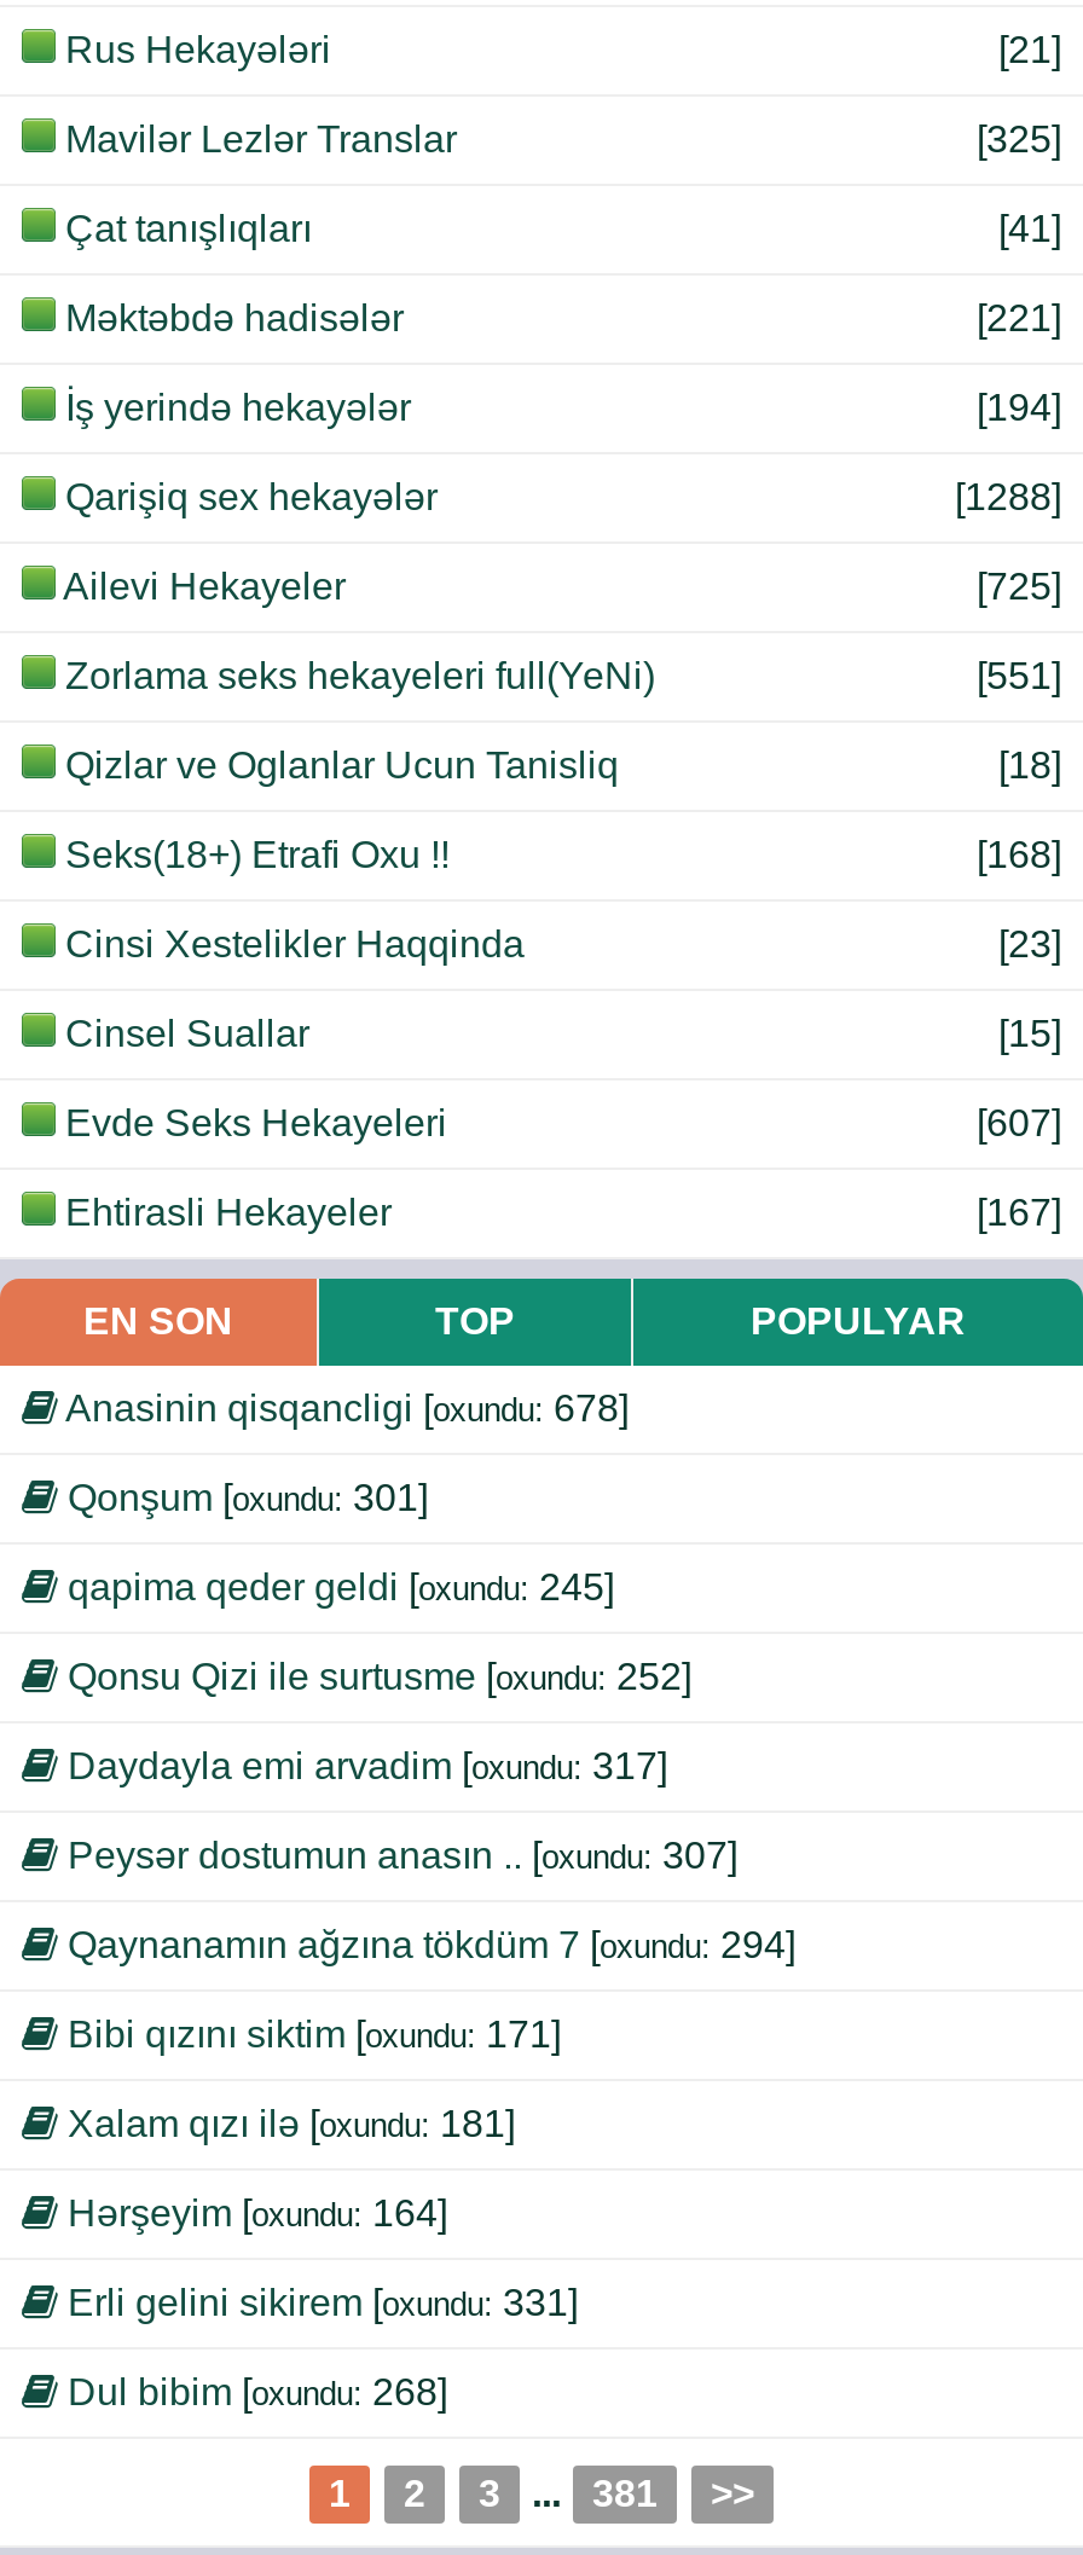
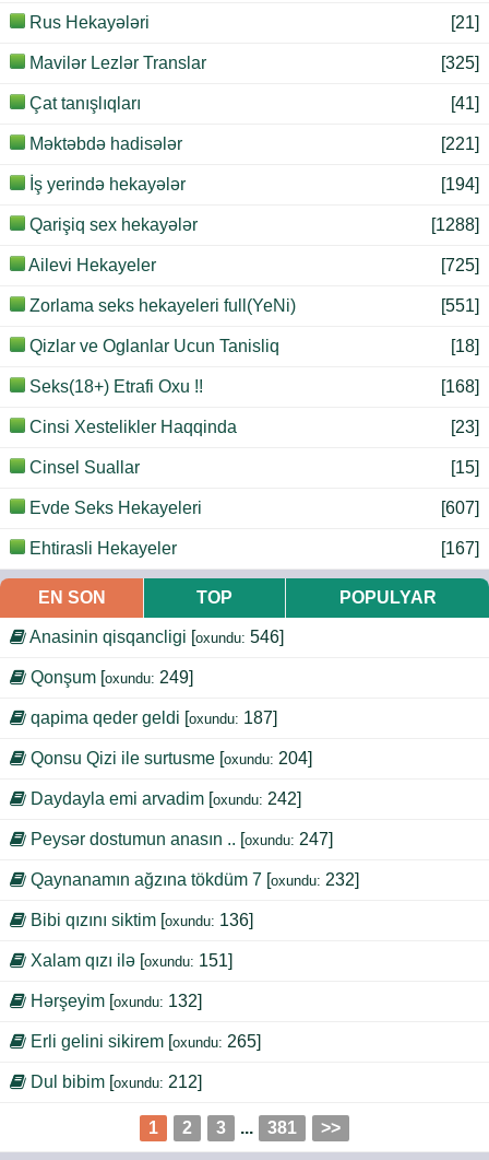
[58,1387,629,1429] Anasinin qisqancligi [oxundu: 678] -> [26,628,284,646] Anasinin qisqancligi [oxundu: 546]
[58,1477,428,1518] Qonşum [oxundu: 301] -> [26,668,193,687] Qonşum [oxundu: 249]
[58,1566,614,1607] qapima qeder geldi [oxundu: 245] -> [26,708,277,727] qapima qeder geldi [oxundu: 187]
[58,1656,691,1697] Qonsu Qizi ile surtusme [oxundu: 252] -> [26,749,312,768] Qonsu Qizi ile surtusme [oxundu: 204]
[58,1745,667,1786] Daydayla emi arvadim [oxundu: 317] -> [26,789,301,808] Daydayla emi arvadim [oxundu: 242]
[58,1835,737,1876] Peysər dostumun anasın .. [oxundu: 307] -> [26,830,333,848] Peysər dostumun anasın .. [oxundu: 247]
[58,1924,795,1965] Qaynanamın ağzına tökdüm 7 [oxundu: 294] -> [26,870,359,889] Qaynanamın ağzına tökdüm 7 [oxundu: 232]
[58,2014,561,2055] Bibi qızını siktim [oxundu: 171] -> [26,911,253,929] Bibi qızını siktim [oxundu: 136]
[58,2103,515,2144] Xalam qızı ilə [oxundu: 181] -> [26,951,232,970] Xalam qızı ilə [oxundu: 151]
[58,2192,447,2234] Hərşeyim [oxundu: 164] -> [26,992,202,1010] Hərşeyim [oxundu: 132]
[58,2282,578,2323] Erli gelini sikirem [oxundu: 331] -> [26,1032,261,1051] Erli gelini sikirem [oxundu: 265]
[58,2371,447,2412] Dul bibim [oxundu: 268] -> [26,1073,202,1091] Dul bibim [oxundu: 212]

